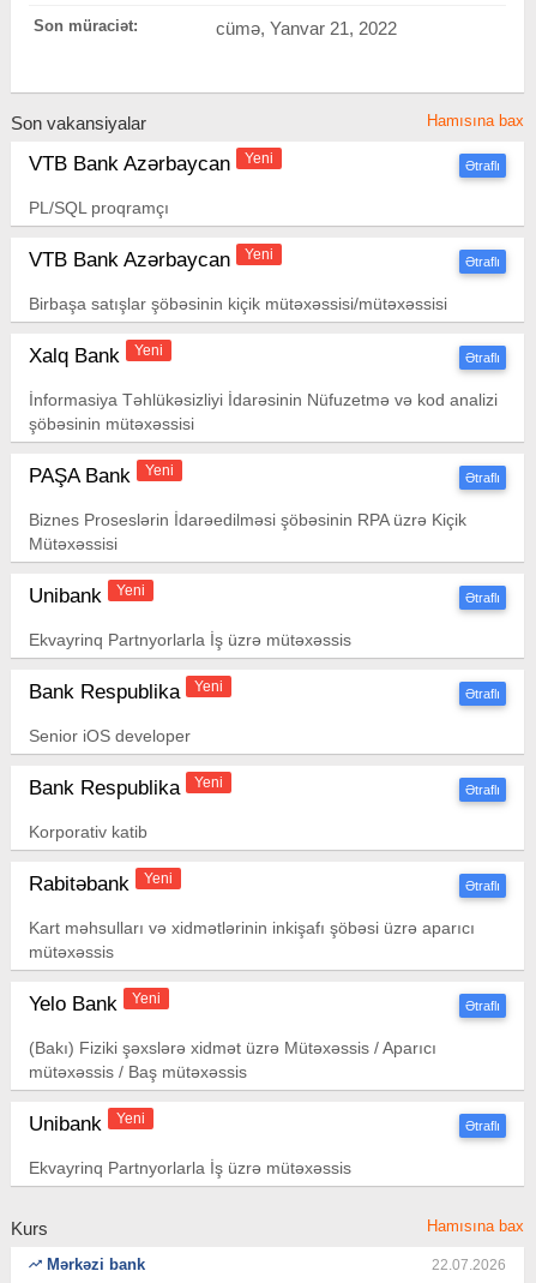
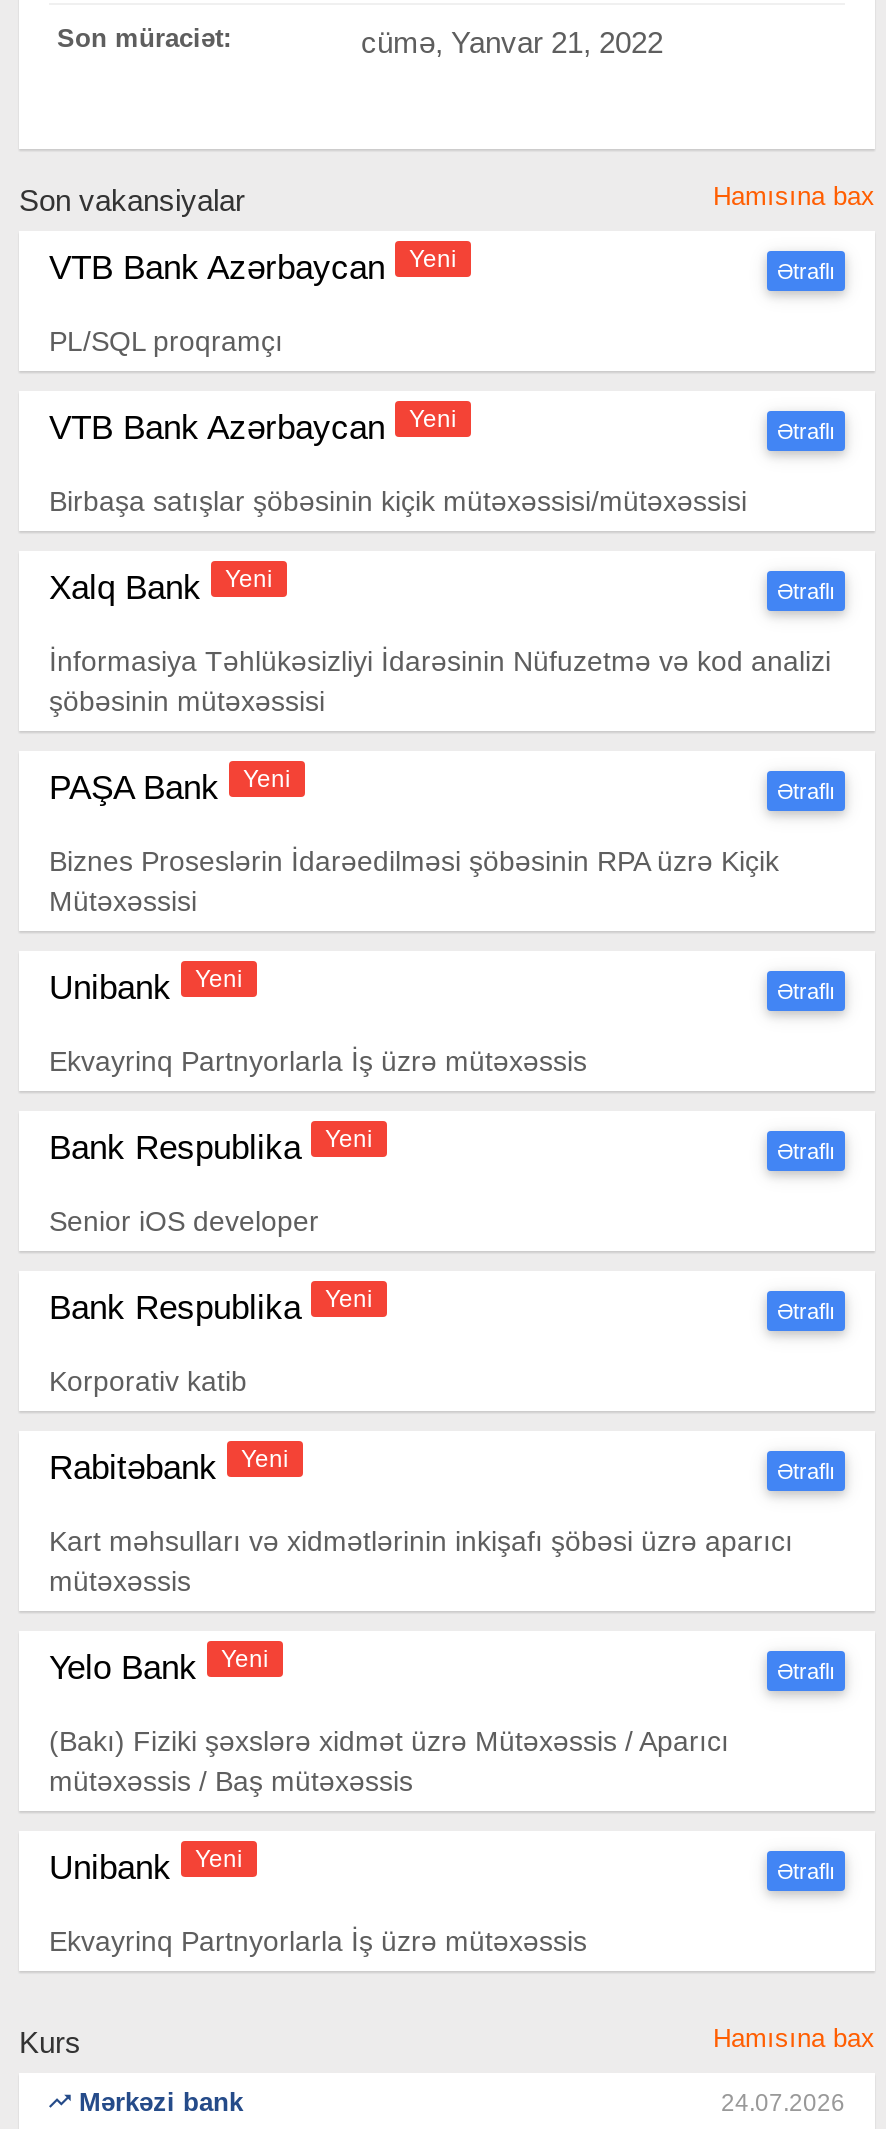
[432,1257,506,1274] 22.07.2026 -> [721,2090,845,2118] 24.07.2026

